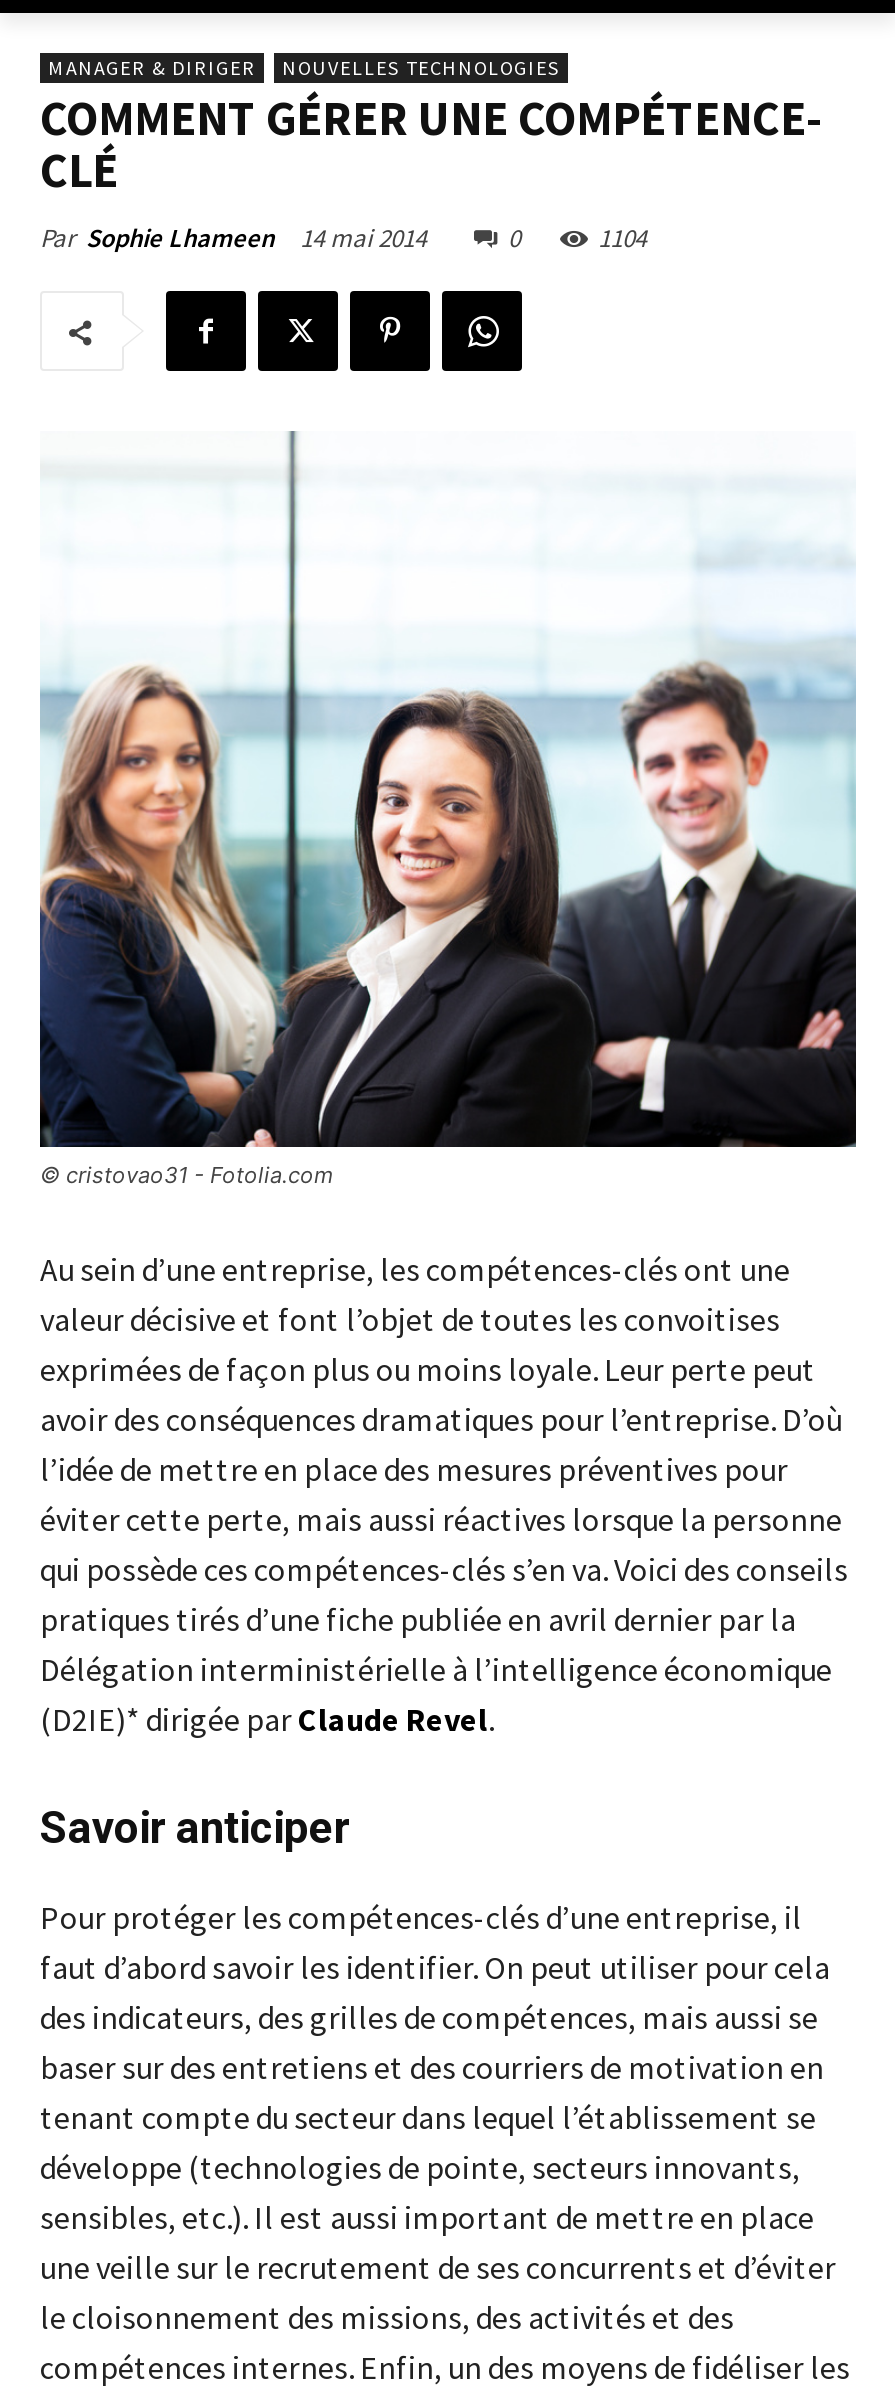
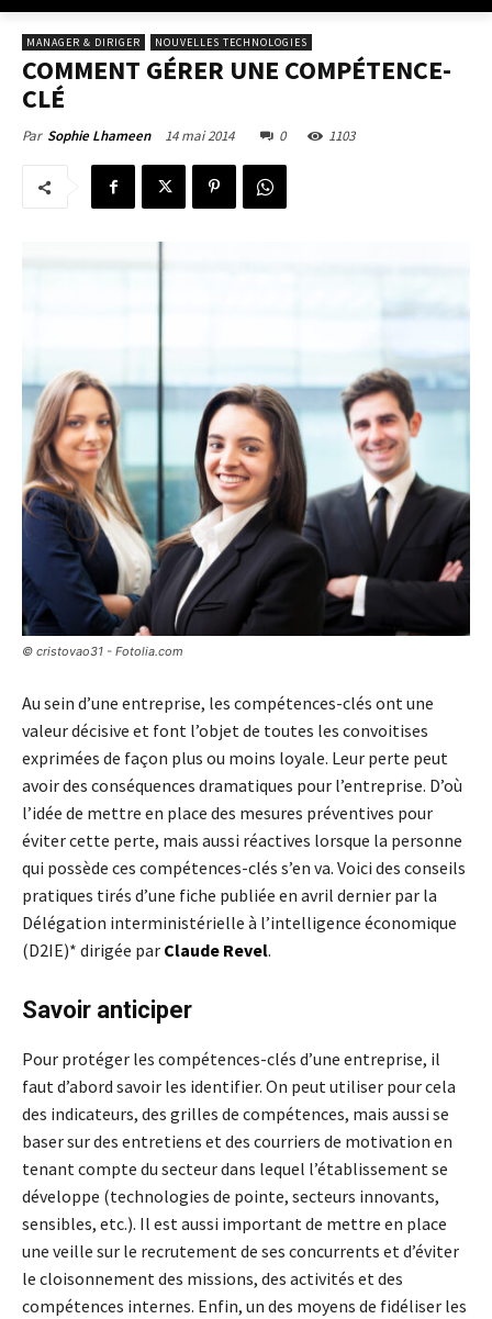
[598,221,646,255] 1104 -> [328,126,355,145] 1103

